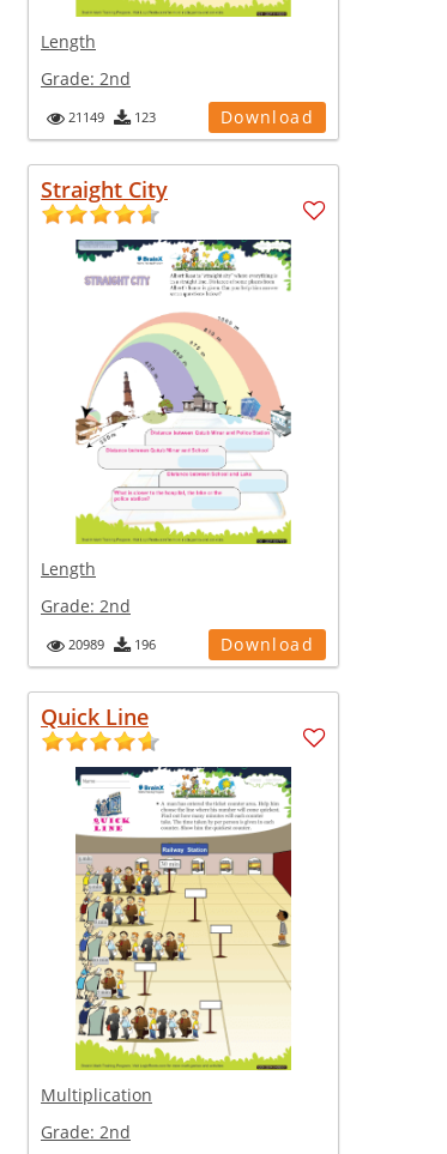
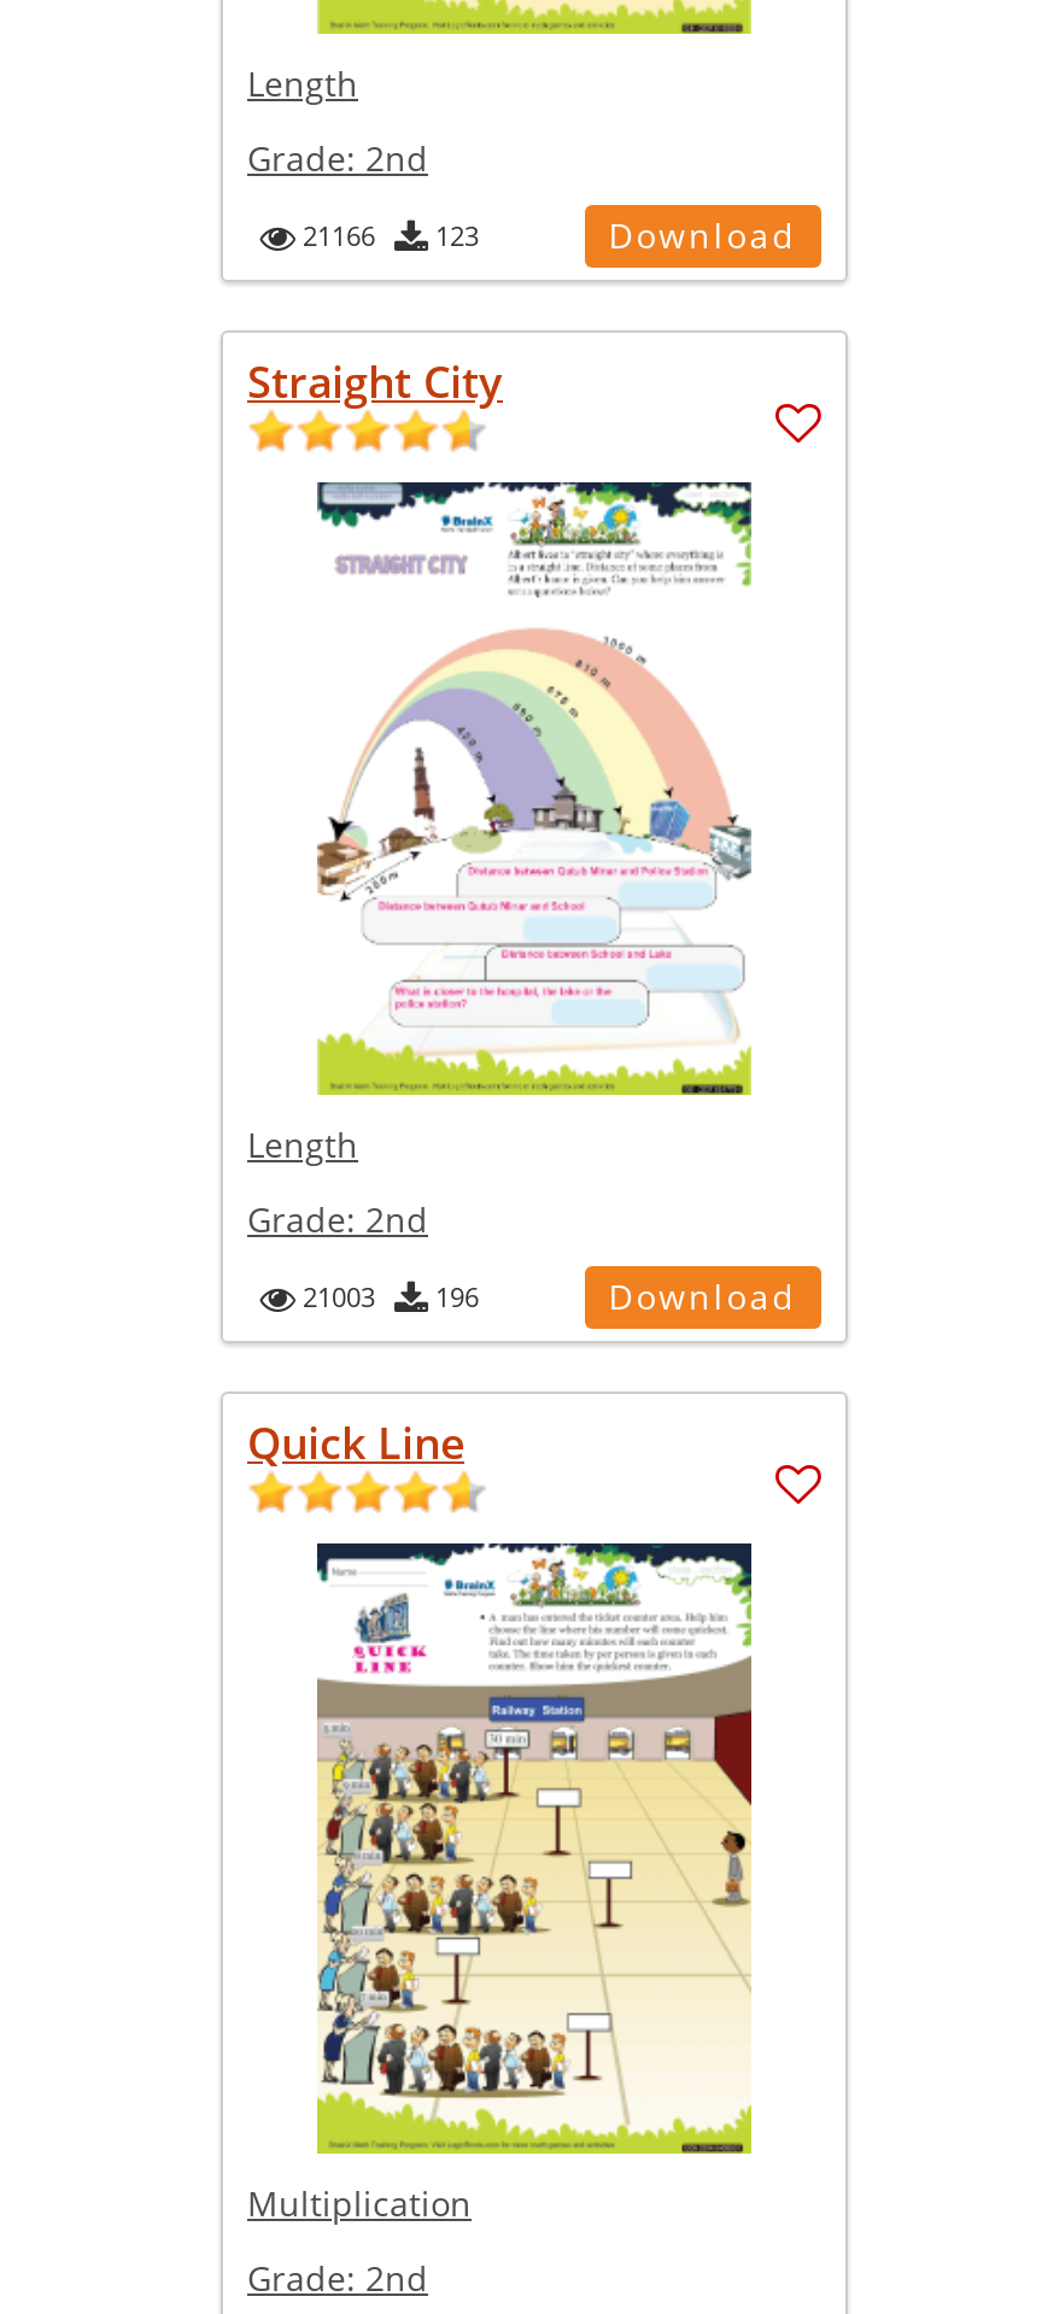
[68,108,156,126] 21149 123 -> [303,217,479,253] 21166 123
[68,635,156,653] 20989 196 -> [303,1277,479,1314] 21003 196

